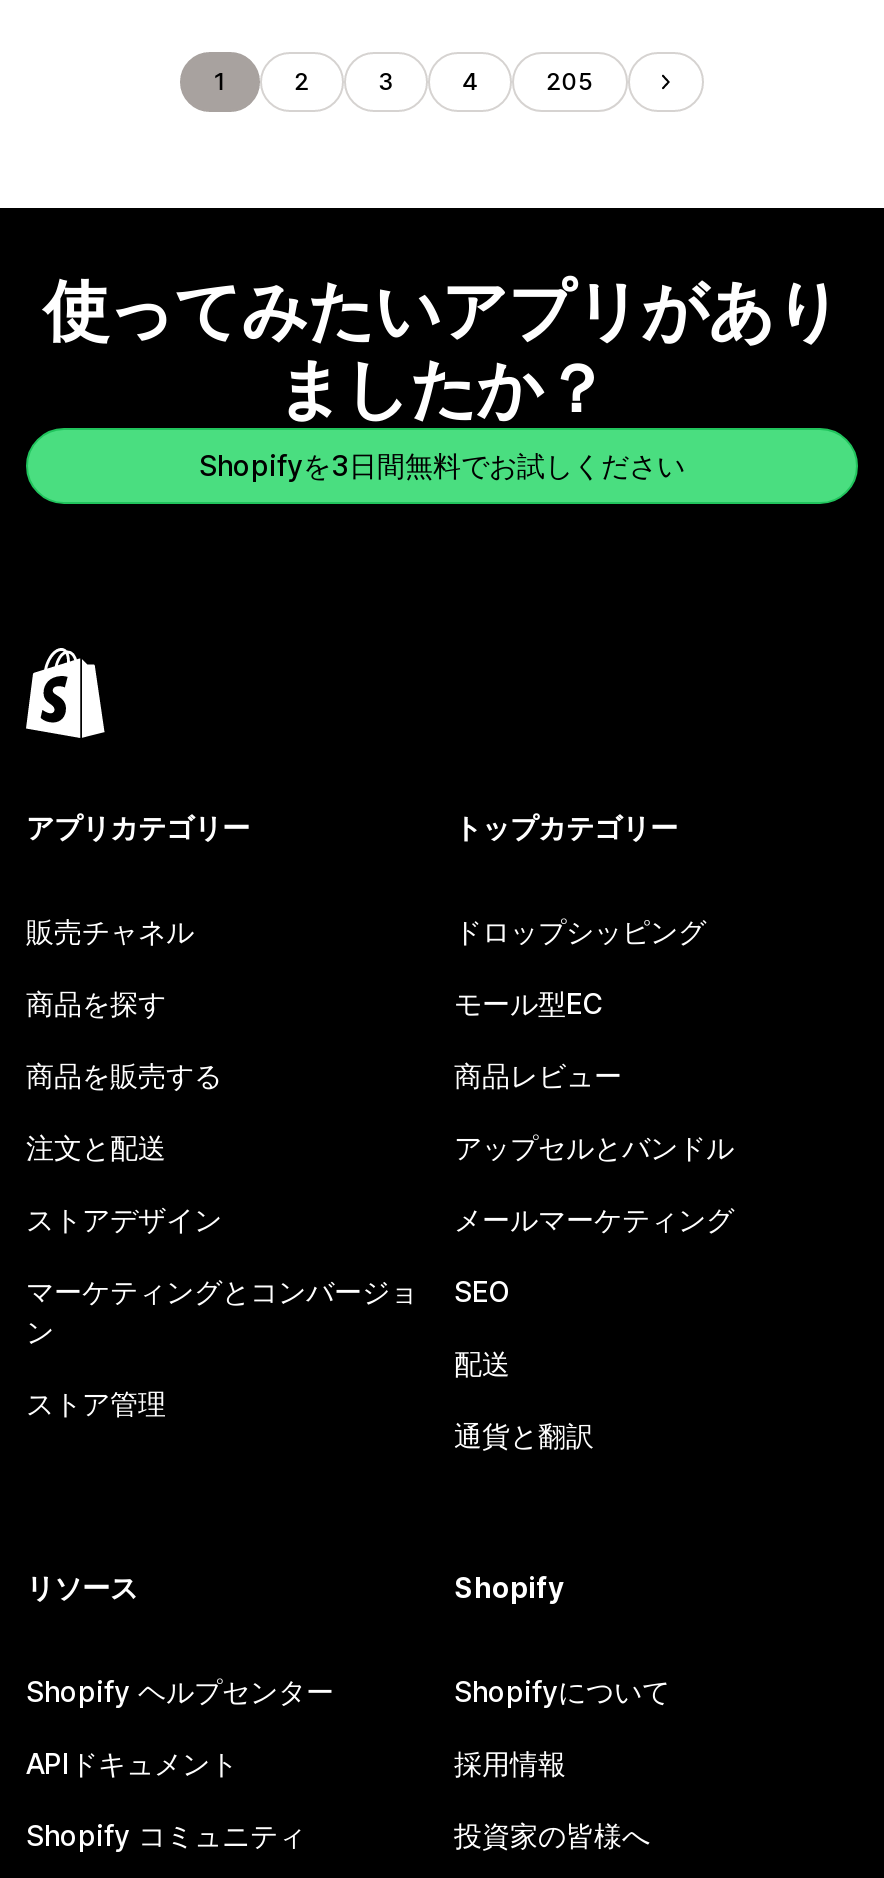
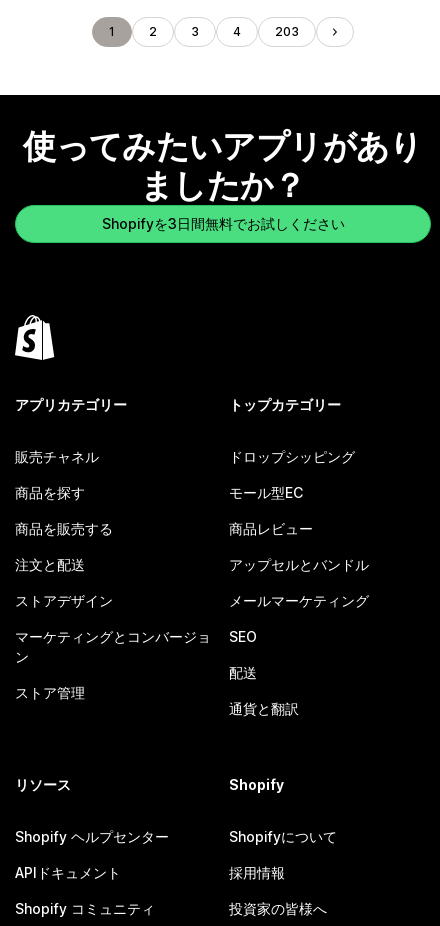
[546,66,594,96] 205 -> [275,24,299,39] 203

